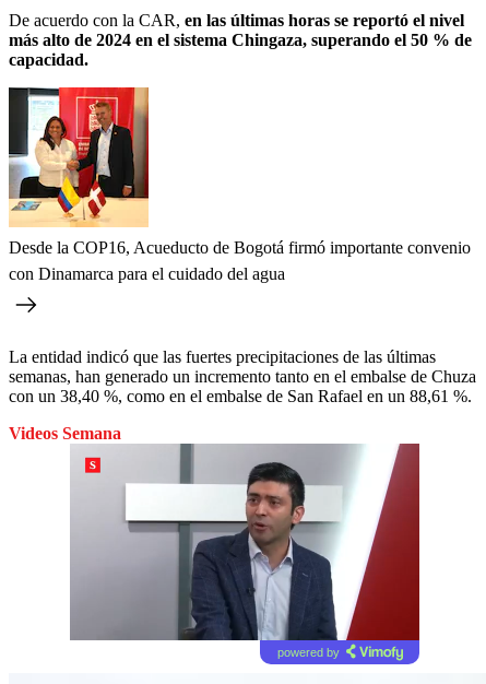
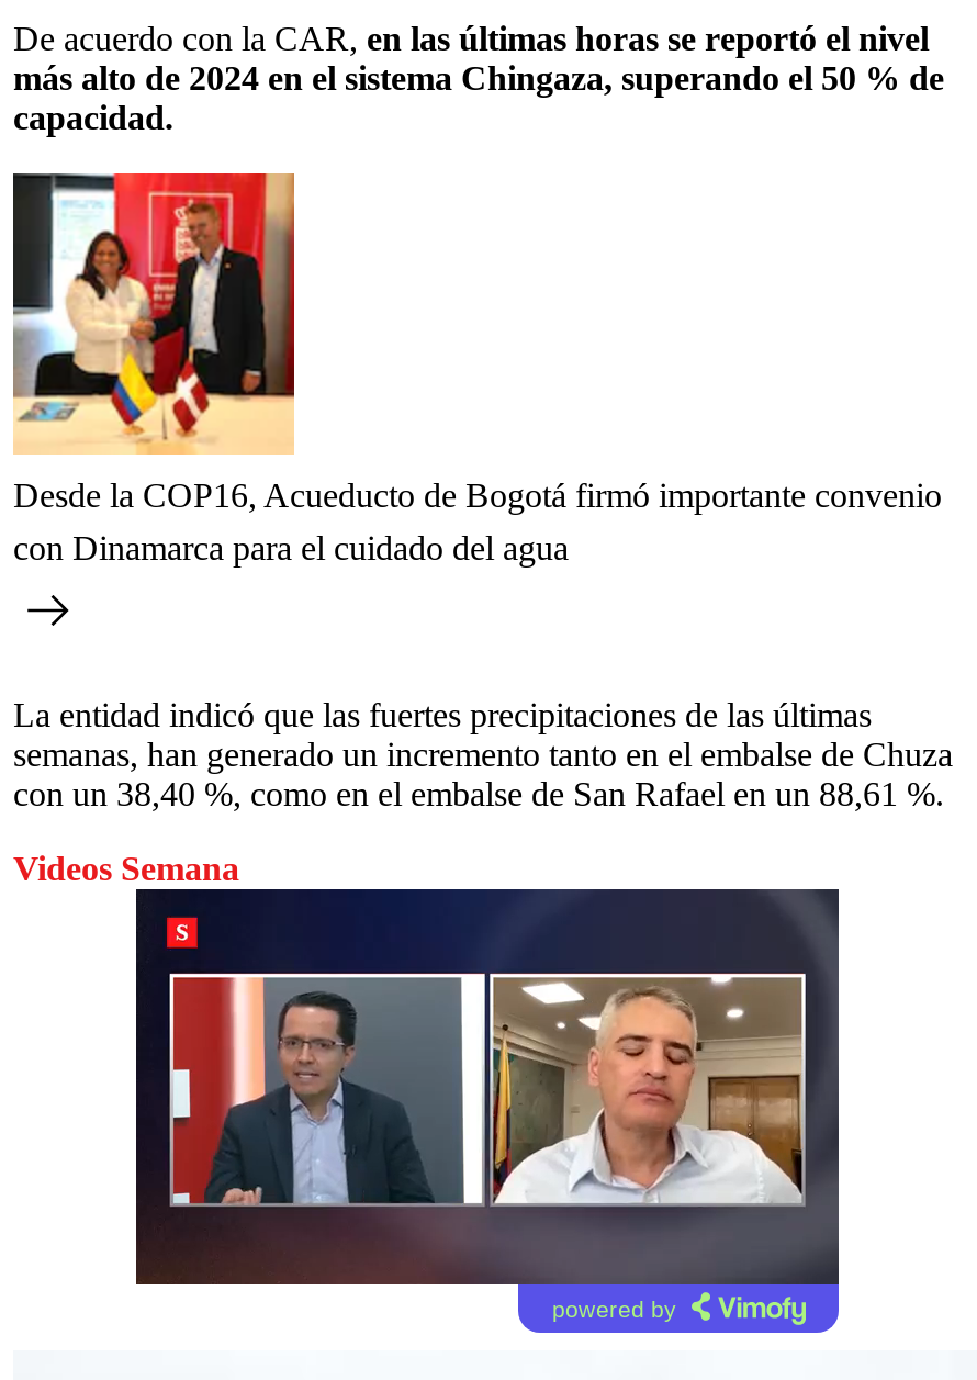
[70,443,420,641] [image] -> [134,887,841,1287] [image]

